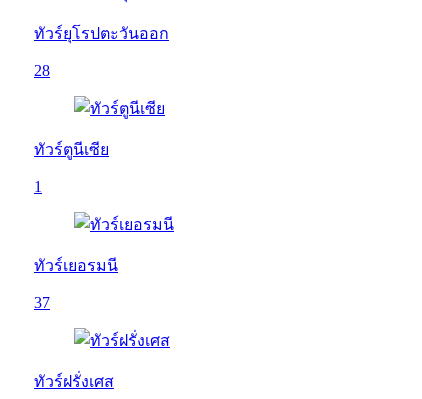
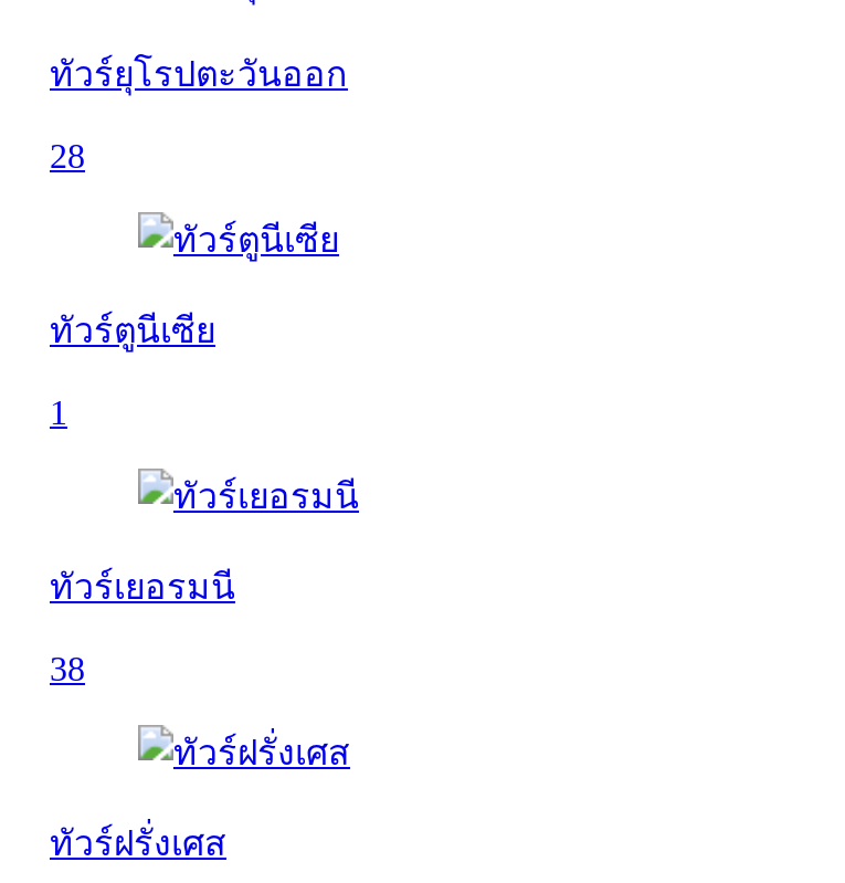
[34,294,50,311] 37 -> [50,650,85,687] 38

